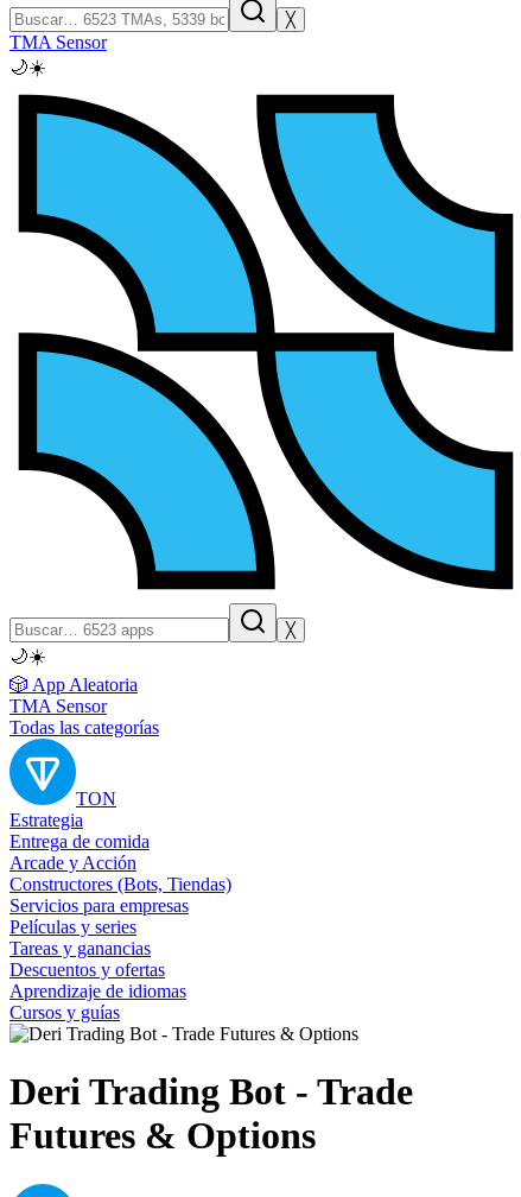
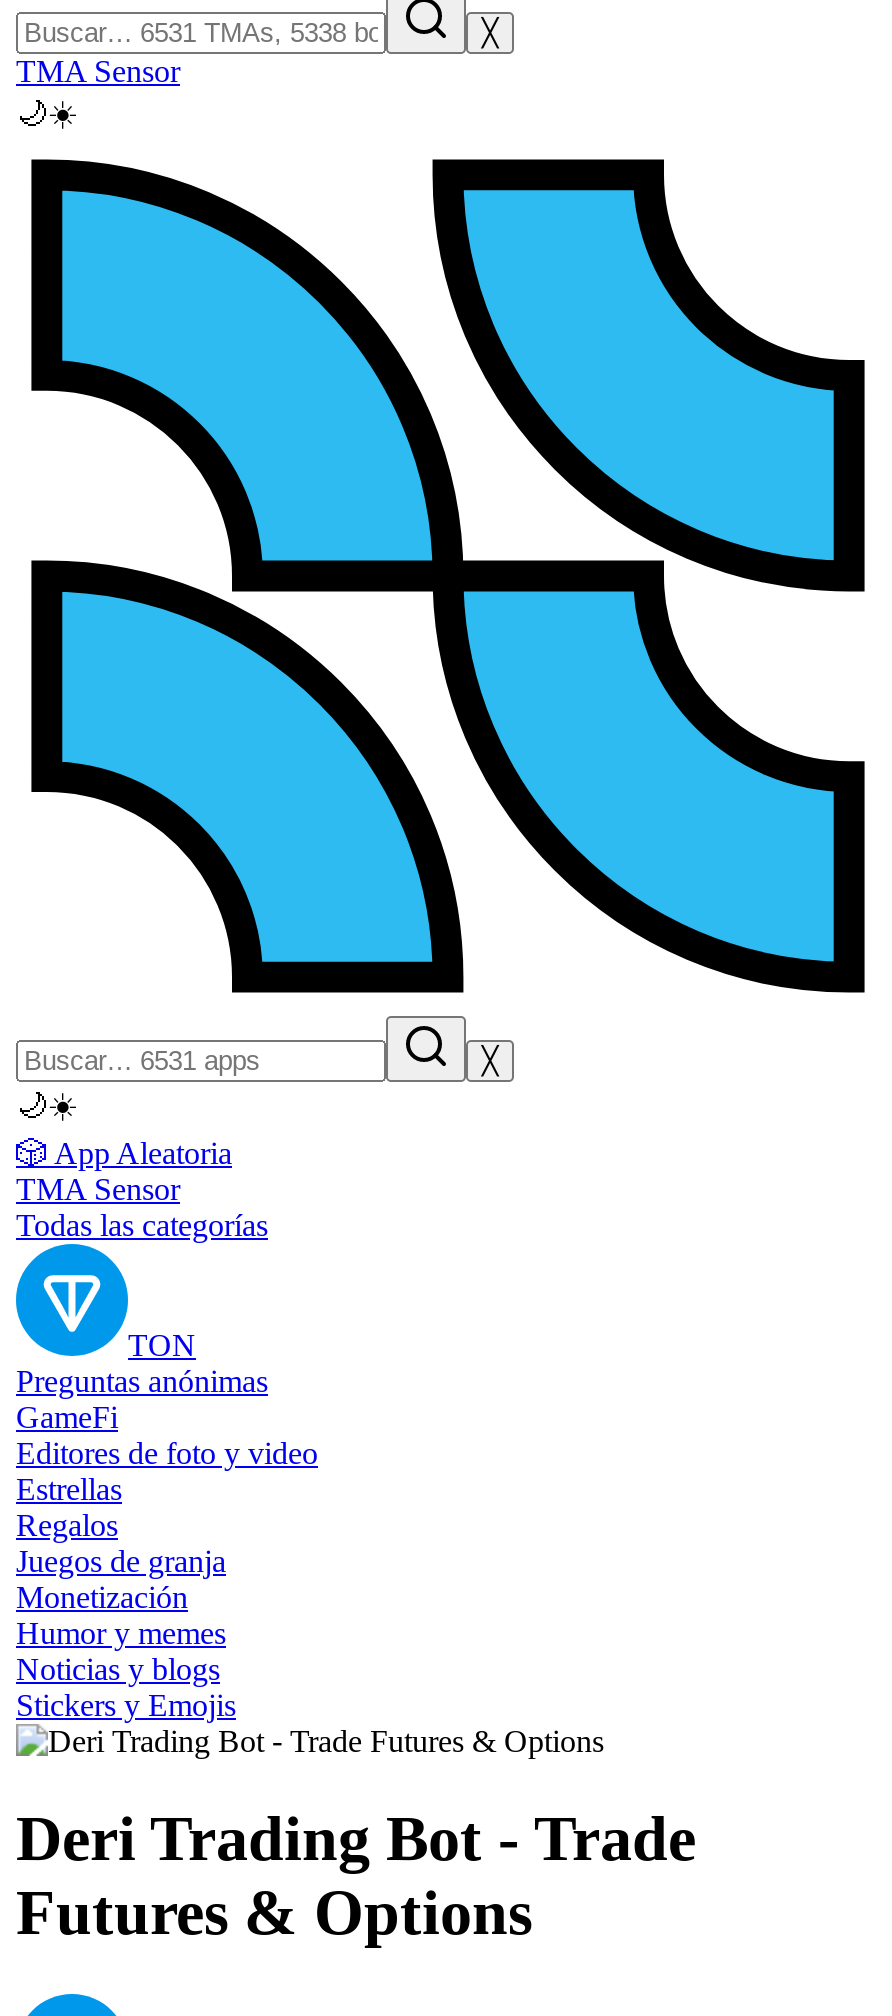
[9,810,231,1022] Estrategia | Entrega de comida | Arcade y Acción | Constructores (Bots, Tiendas) | Servicios para empresas | Películas y series | Tareas y ganancias | Descuentos y ofertas | Aprendizaje de idiomas | Cursos y guías -> [16,1364,318,1722] Preguntas anónimas | GameFi | Editores de foto y video | Estrellas | Regalos | Juegos de granja | Monetización | Humor y memes | Noticias y blogs | Stickers y Emojis

